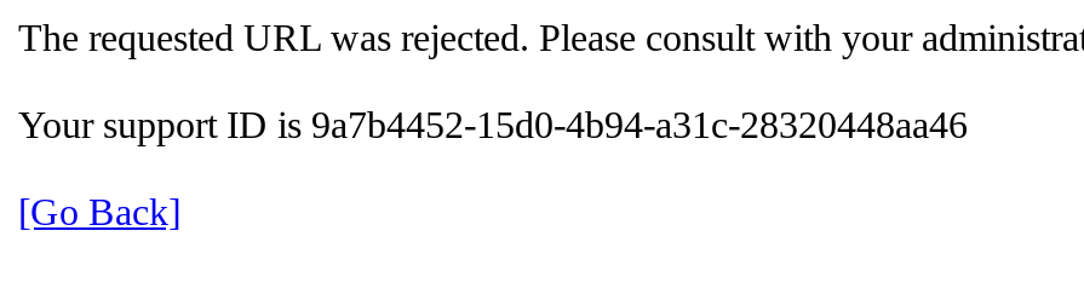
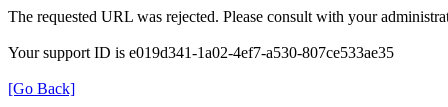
[18,104,968,145] Your support ID is 9a7b4452-15d0-4b94-a31c-28320448aa46 -> [8,44,394,61] Your support ID is e019d341-1a02-4ef7-a530-807ce533ae35

